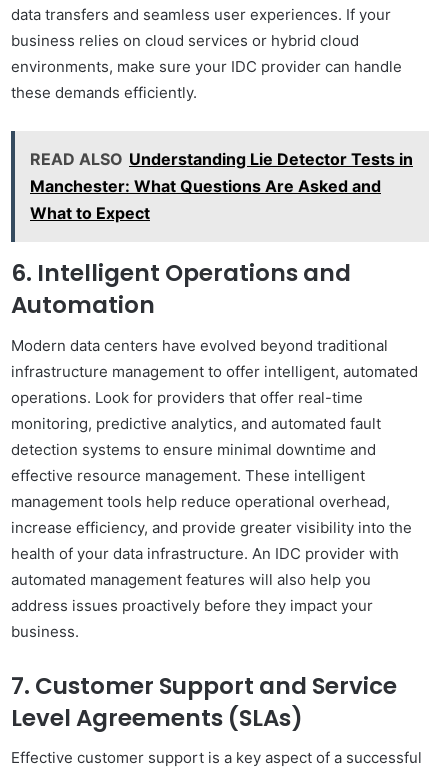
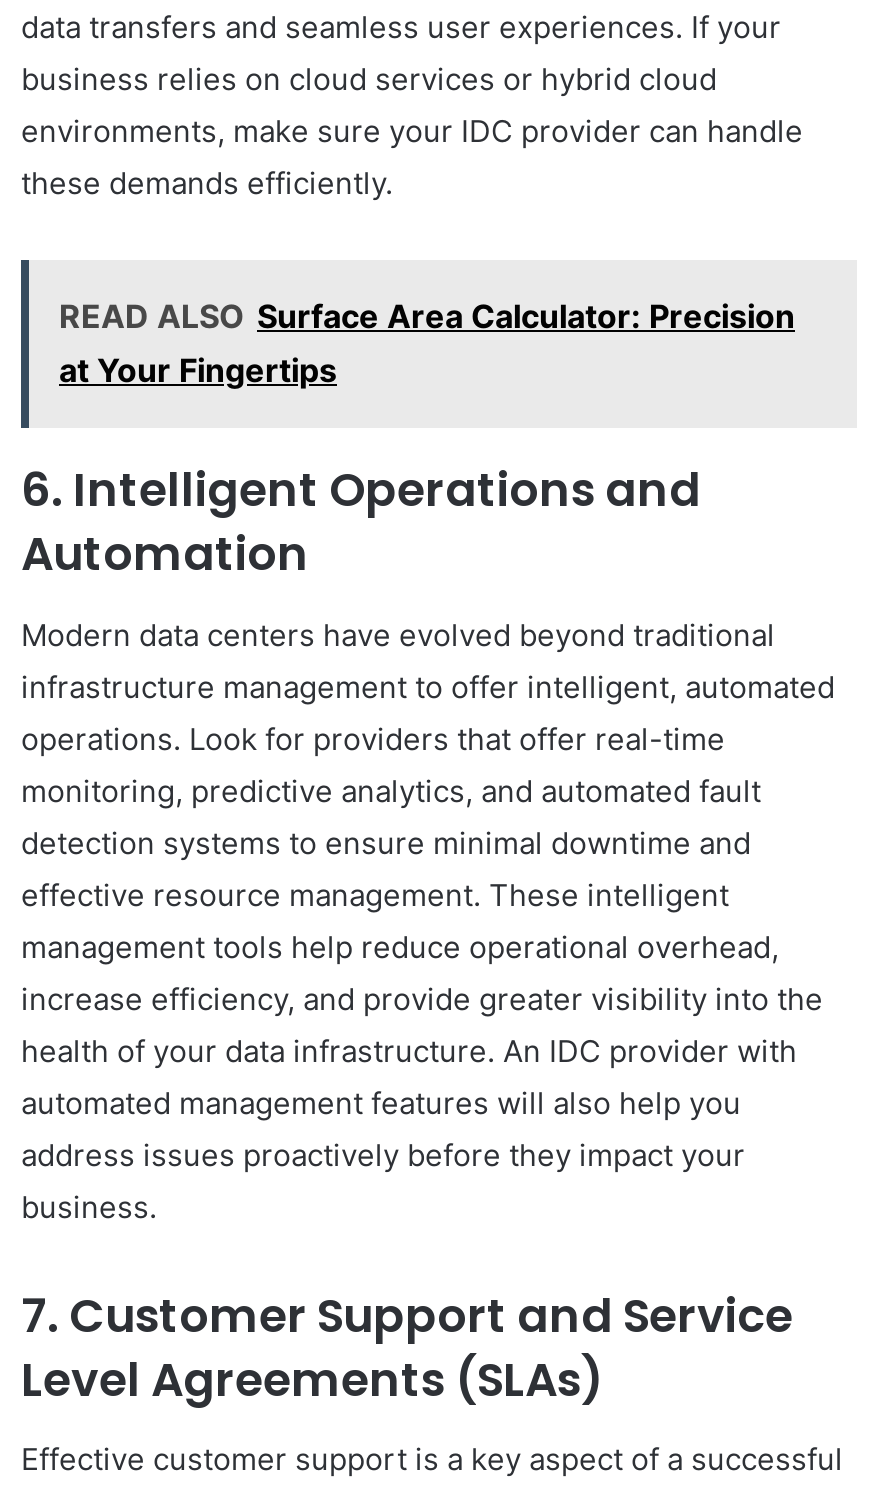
[30,149,413,223] READ ALSO Understanding Lie Detector Tests in | Manchester: What Questions Are Asked and | What to Expect -> [59,297,795,391] READ ALSO Surface Area Calculator: Precision | at Your Fingertips

